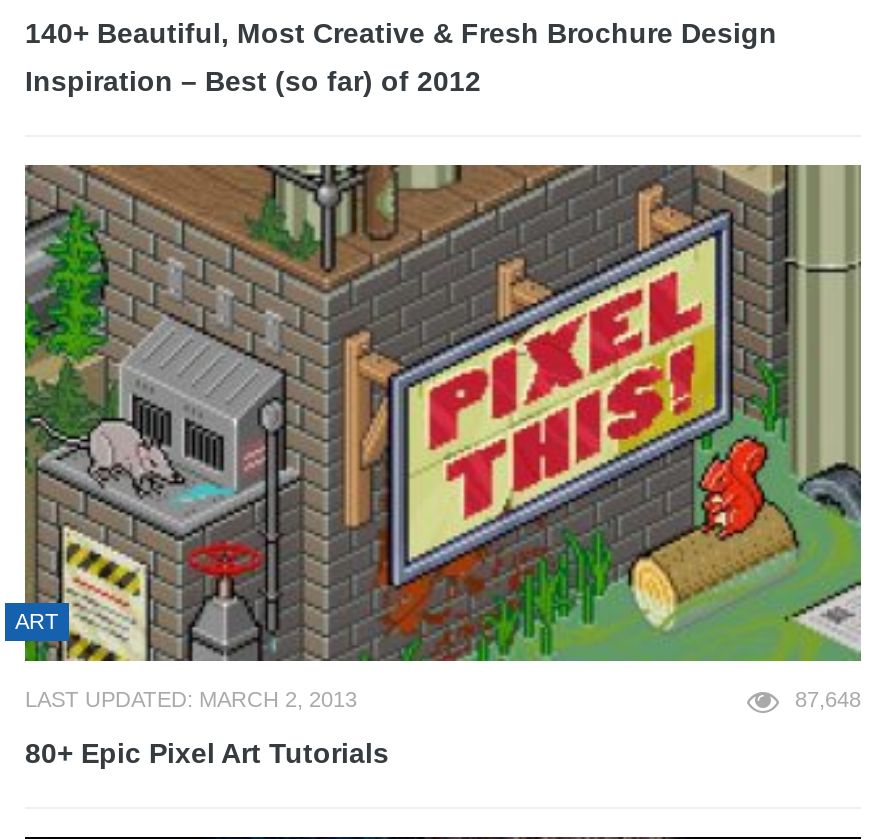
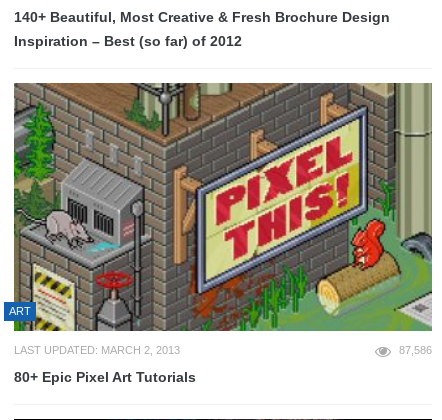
[789,688,861,712] 87,648 -> [396,344,432,356] 87,586

